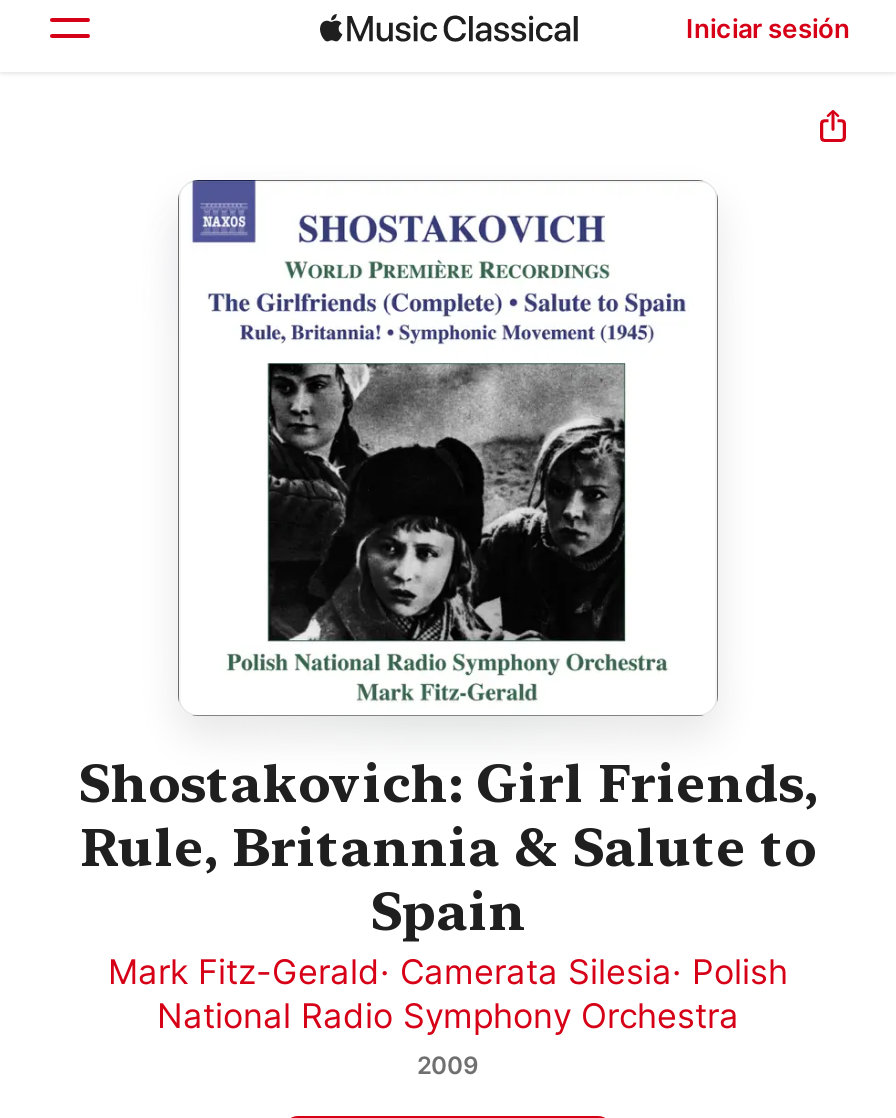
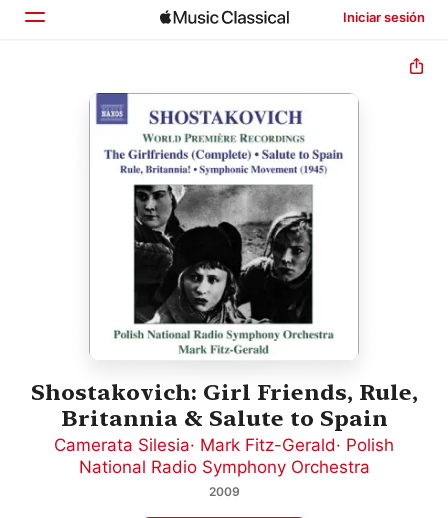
[78,751,818,991] Shostakovich: Girl Friends, | Rule, Britannia & Salute to | Spain | Mark Fitz-Gerald · Camerata Silesia · Polish -> [30,379,417,455] Shostakovich: Girl Friends, Rule, | Britannia & Salute to Spain | Camerata Silesia · Mark Fitz-Gerald · Polish

